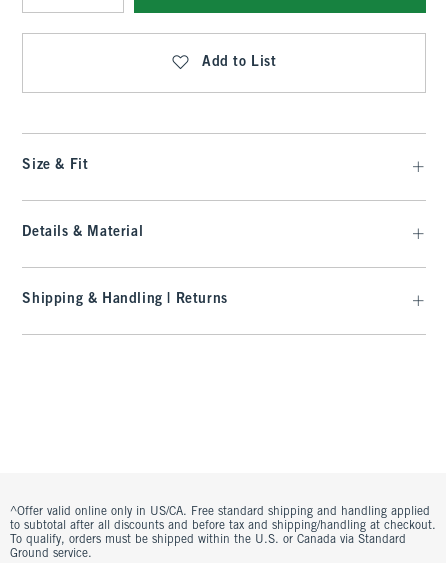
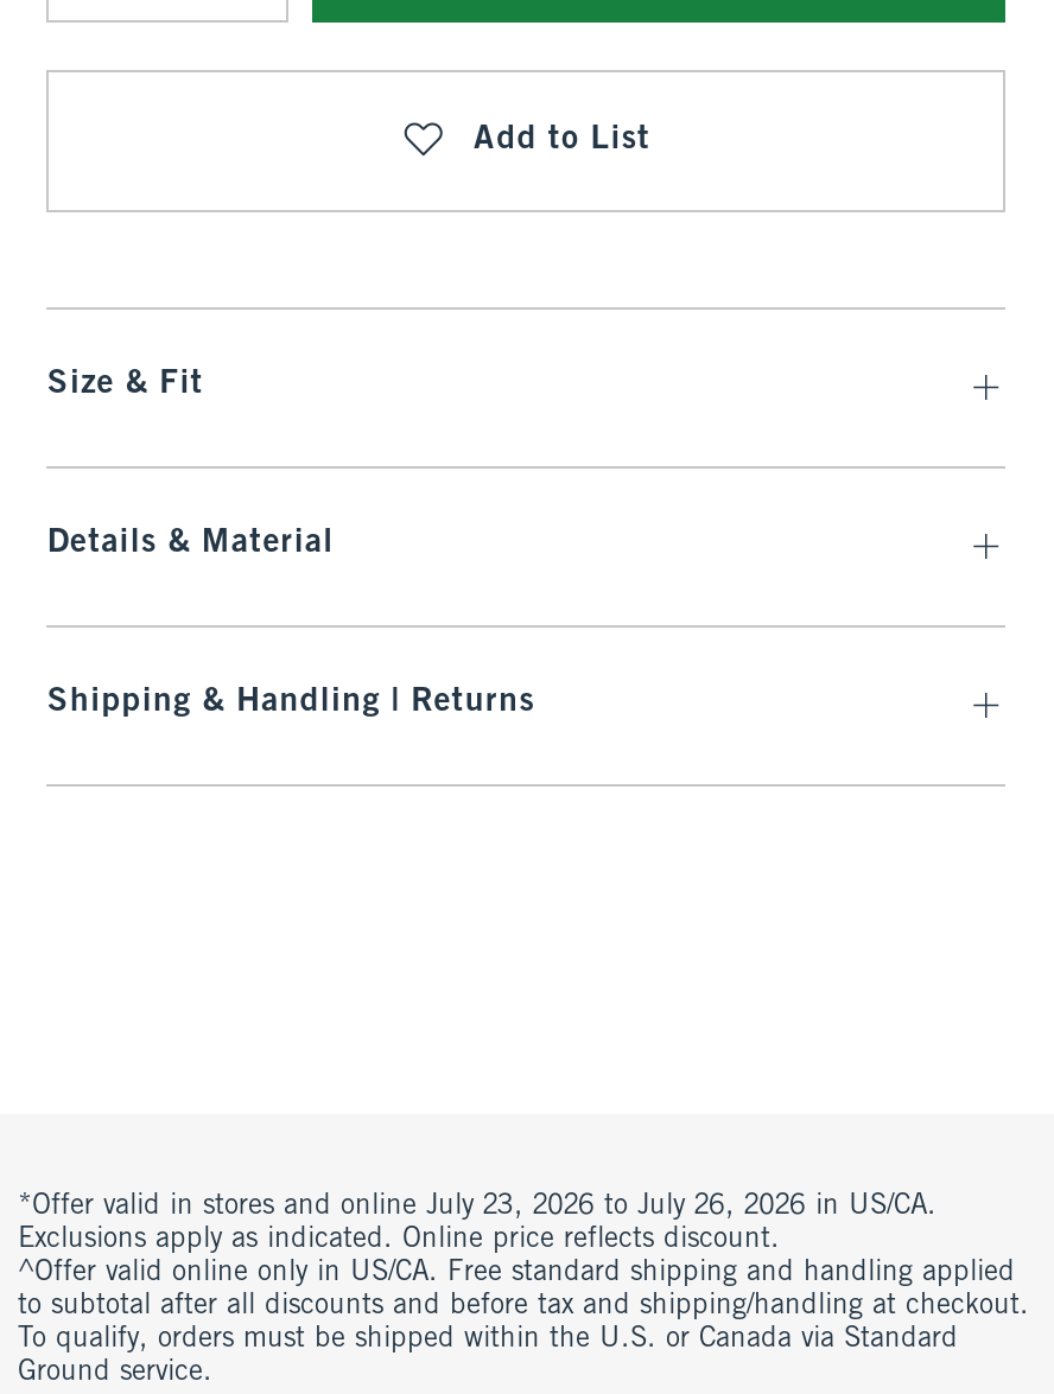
none -> [18,1192,936,1254] *Offer valid in stores and online July 23, 2026 to July 26, 2026 in US/CA. | Exclusions apply as indicated. Online price reflects discount.

